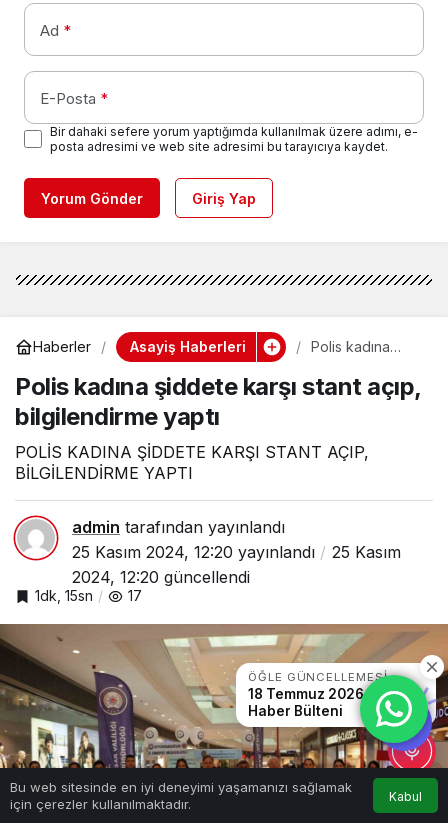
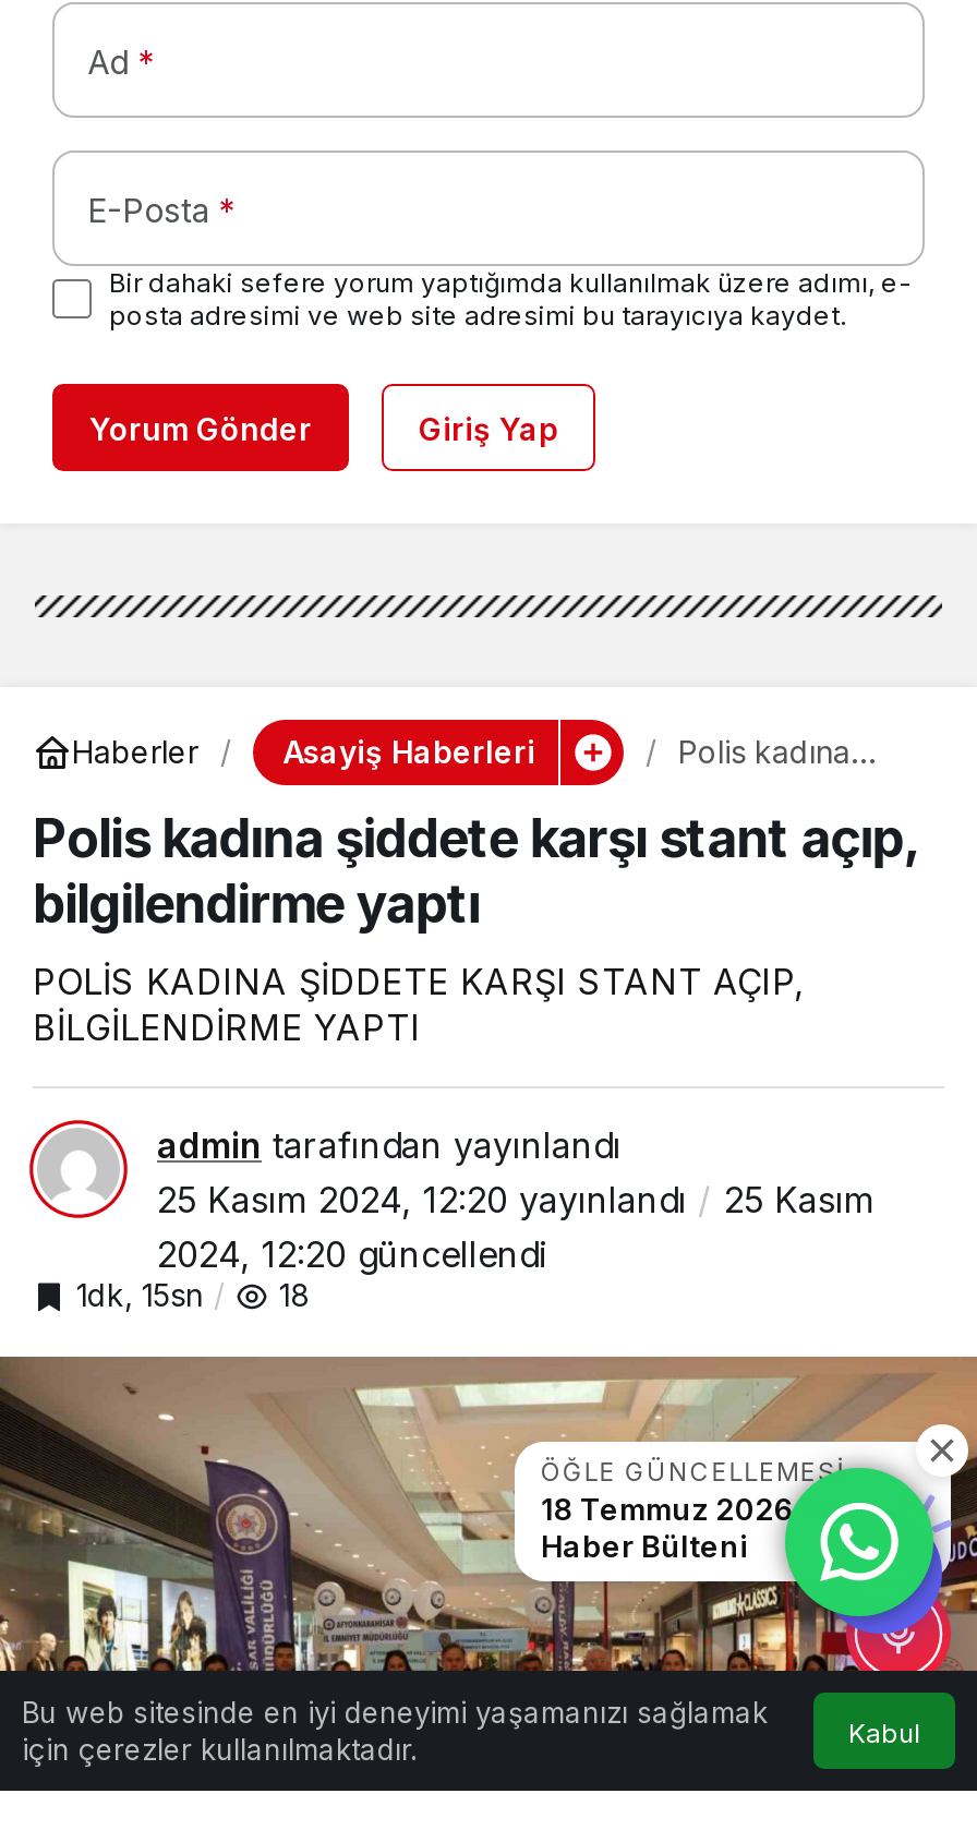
[128,587,142,604] 17 -> [279,1275,310,1312] 18

